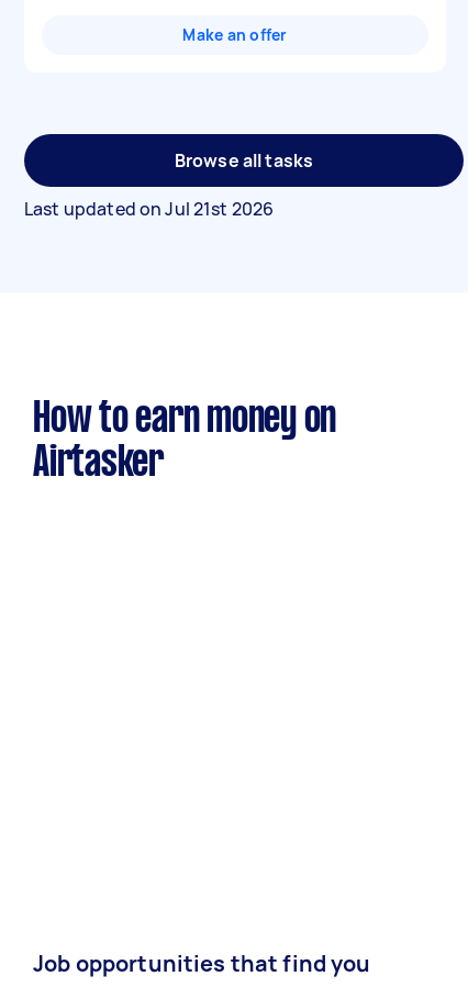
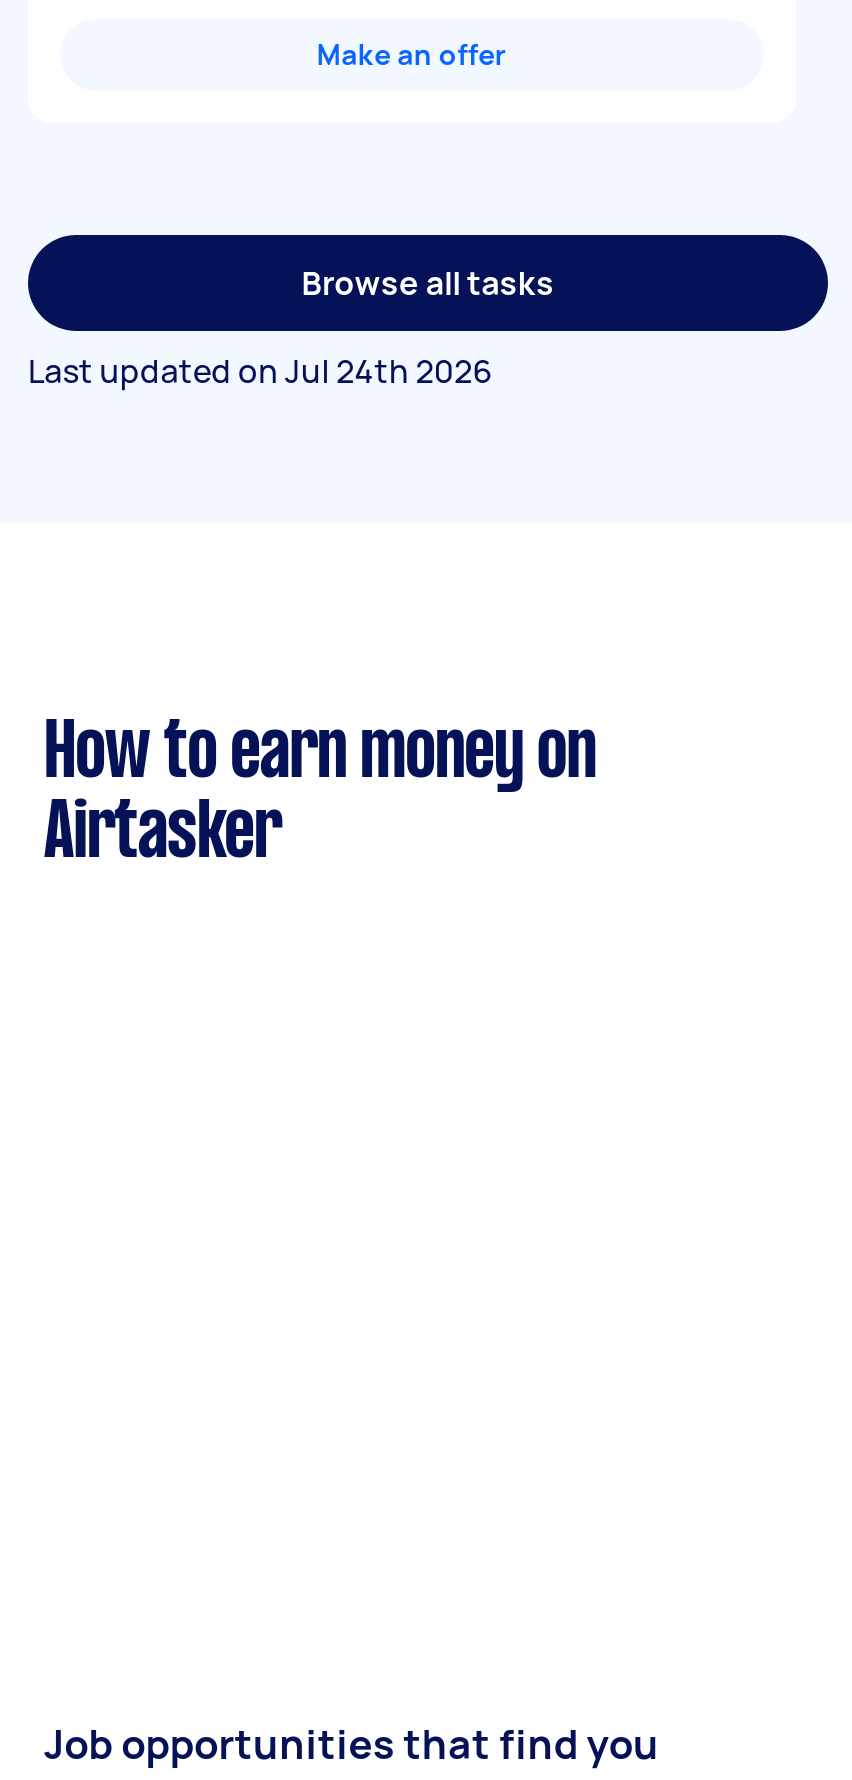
[24,197,274,221] Last updated on Jul 21st 2026 -> [28,349,493,393] Last updated on Jul 24th 2026

